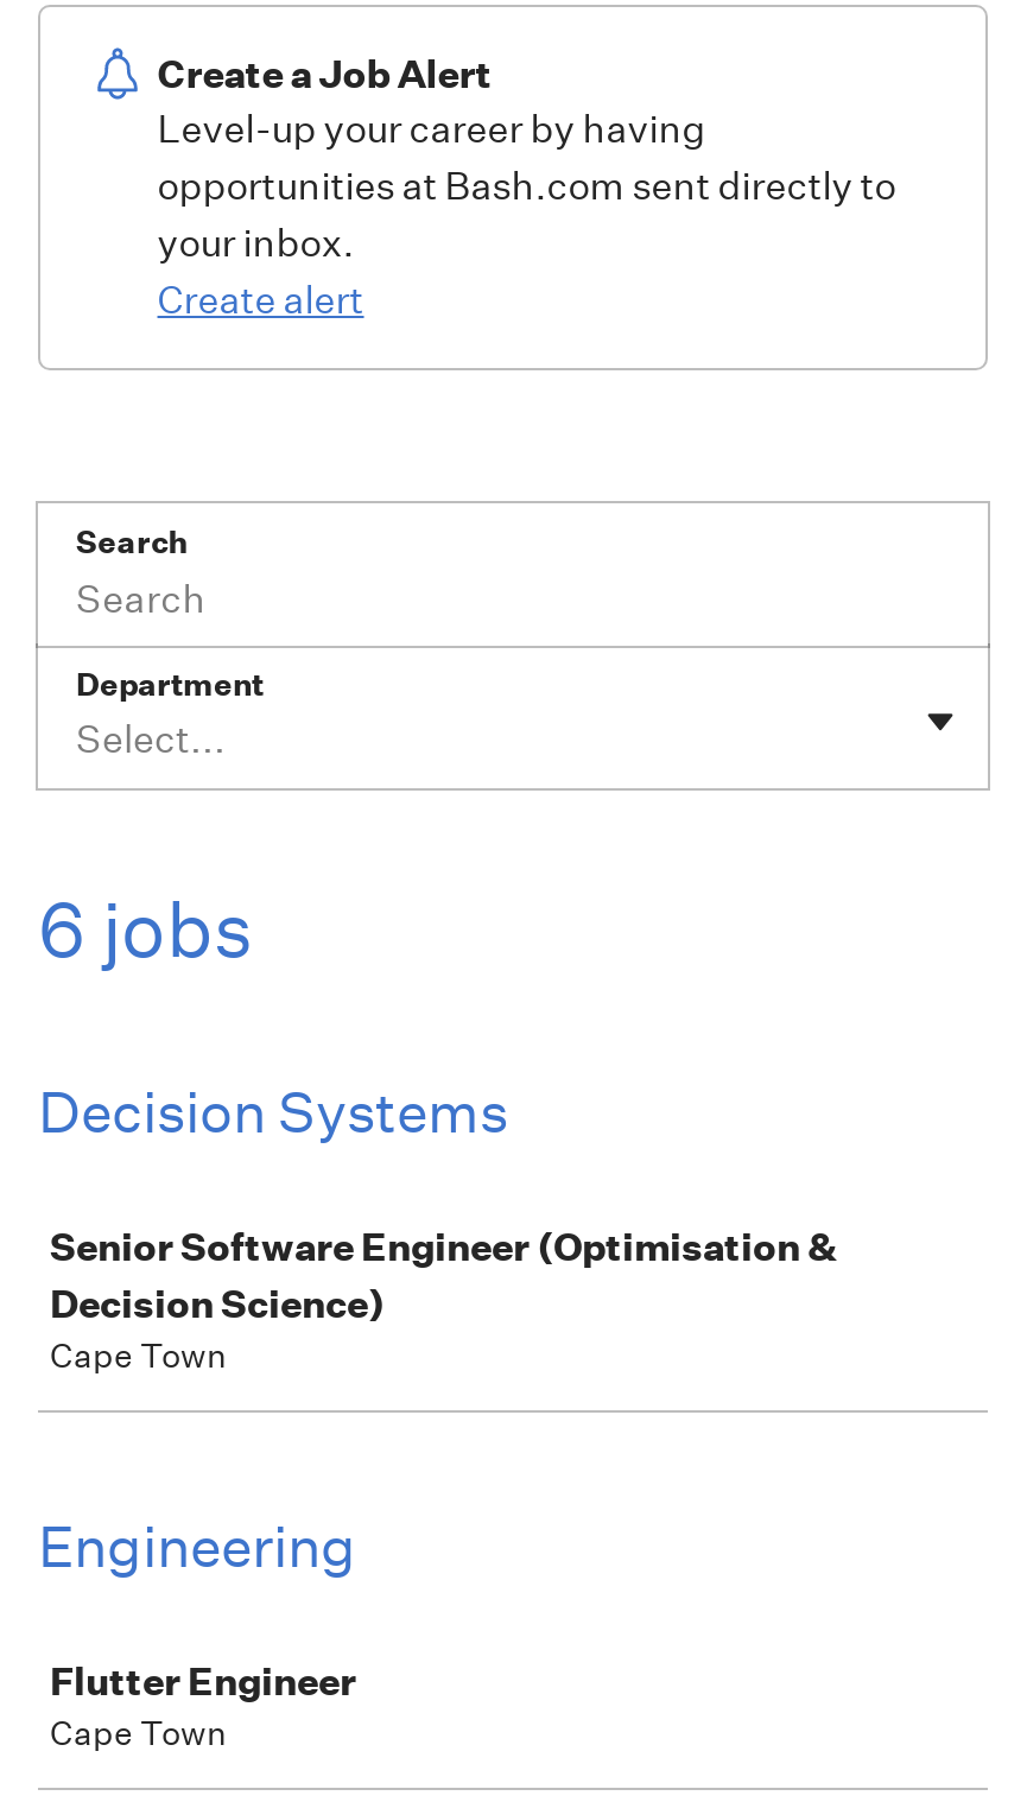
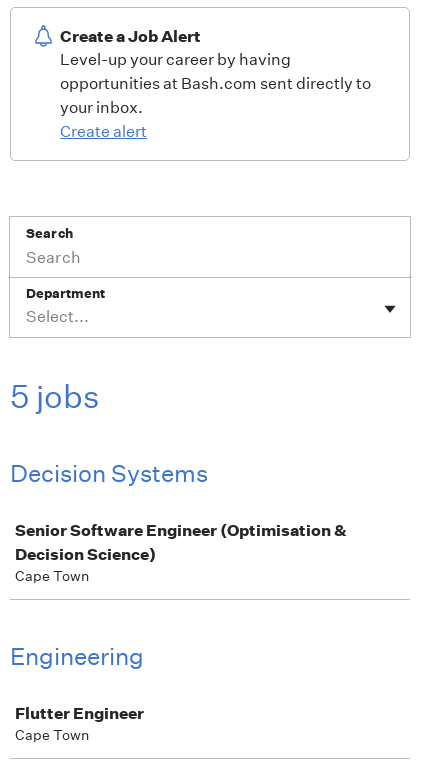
[38,883,254,976] 6 jobs -> [10,377,100,416] 5 jobs

